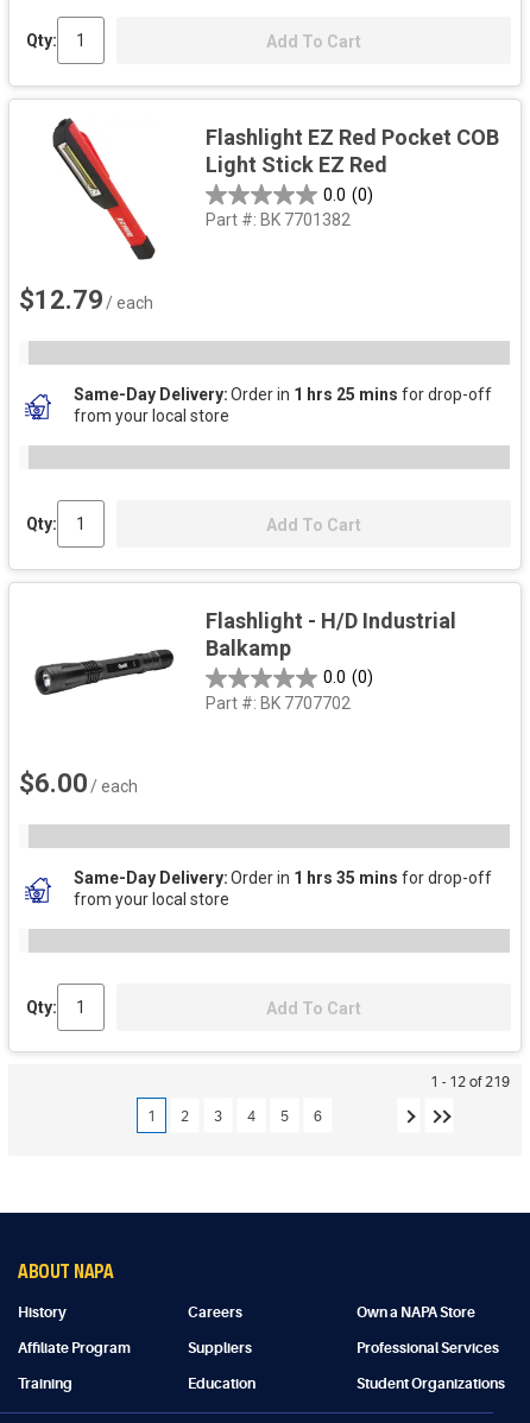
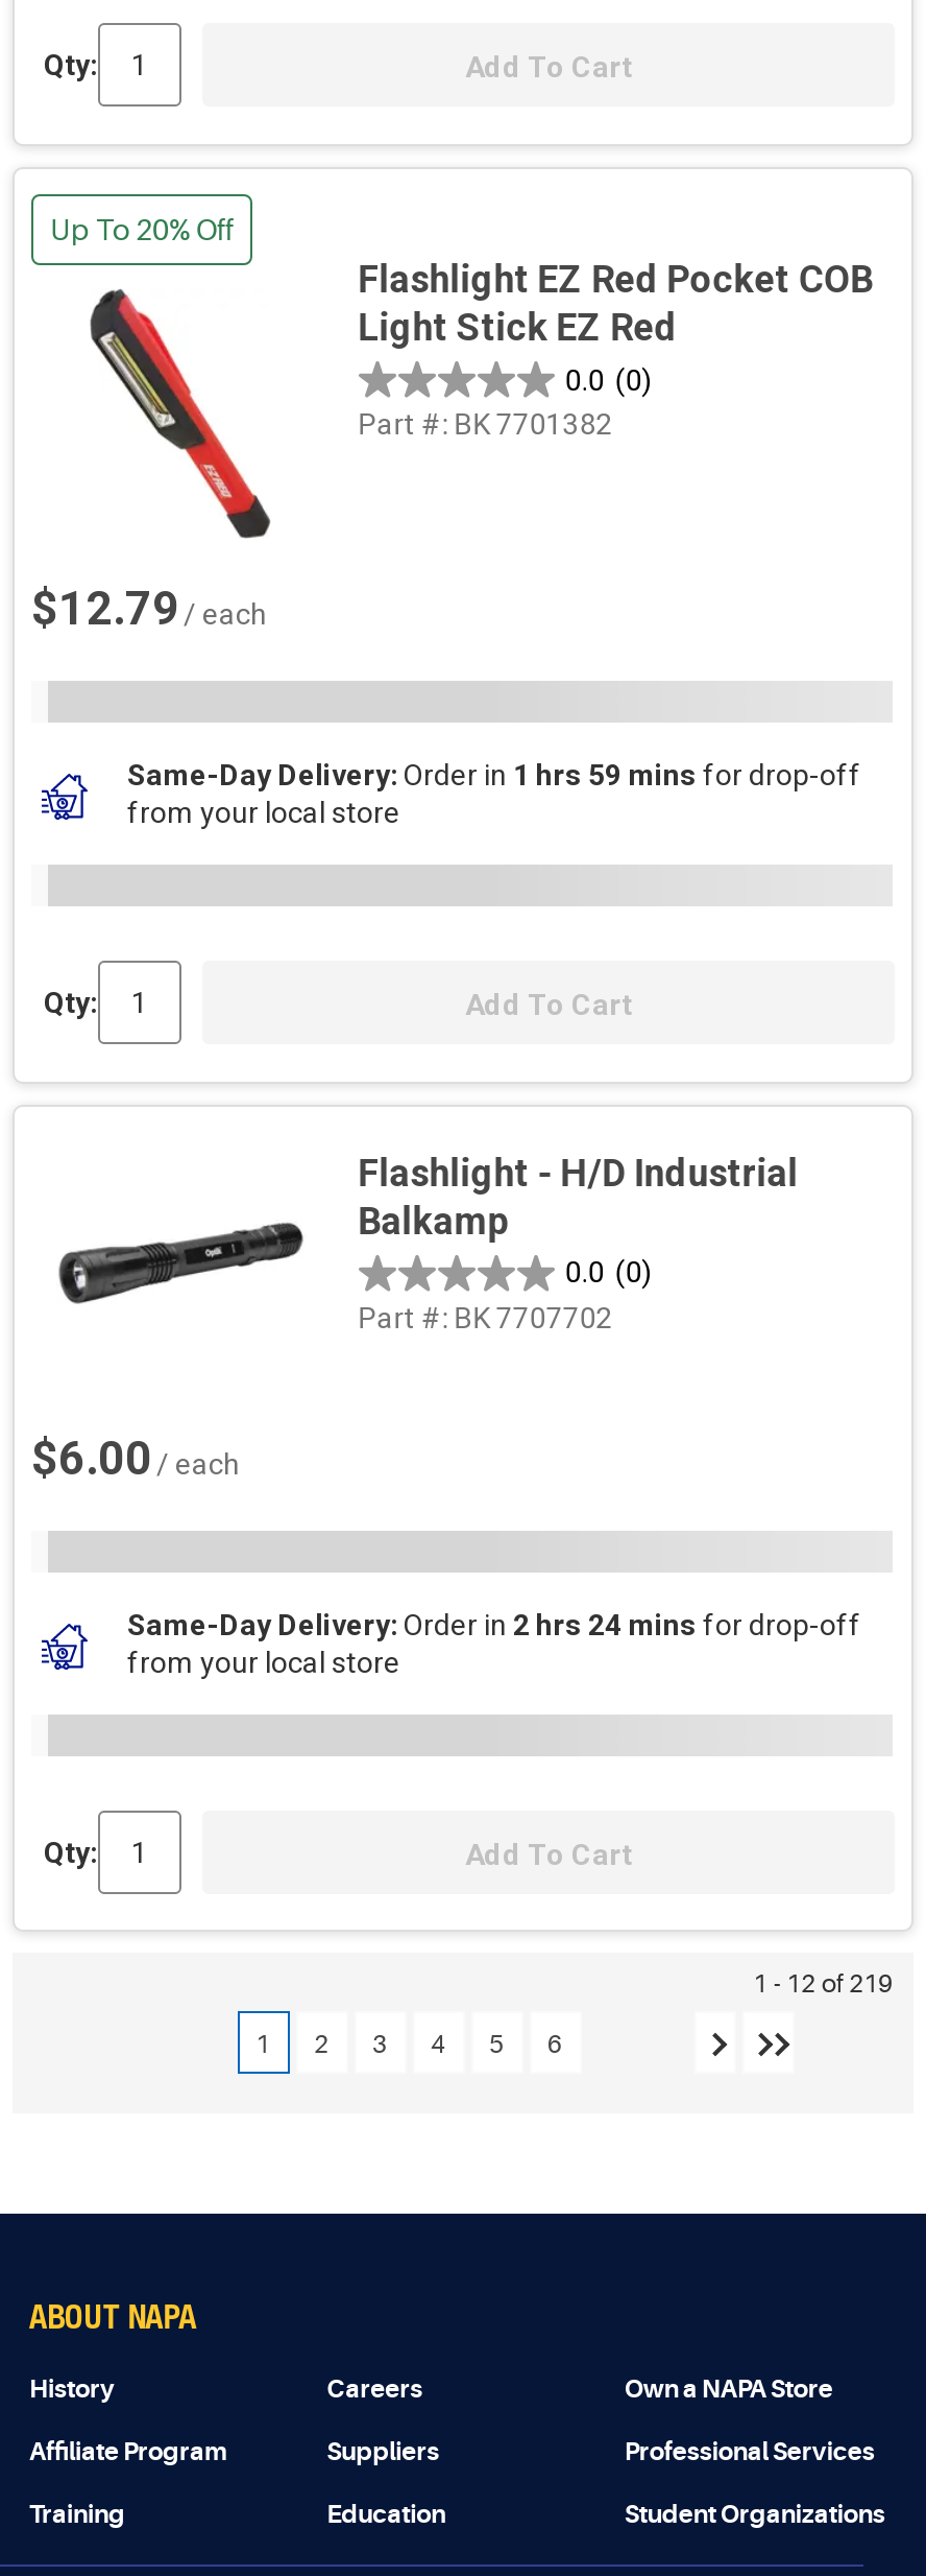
none -> [50,213,234,246] Up To 20% Off
[51,138,137,220] [image] -> [31,261,252,424] [image]
[74,385,492,404] Same-Day Delivery Order in 1 hrs 25 mins for drop-off -> [127,758,861,791] Same-Day Delivery Order in 1 hrs 59 mins for drop-off
[74,868,492,887] Same-Day Delivery Order in 1 hrs 35 mins for drop-off -> [127,1607,861,1640] Same-Day Delivery Order in 2 hrs 24 mins for drop-off

